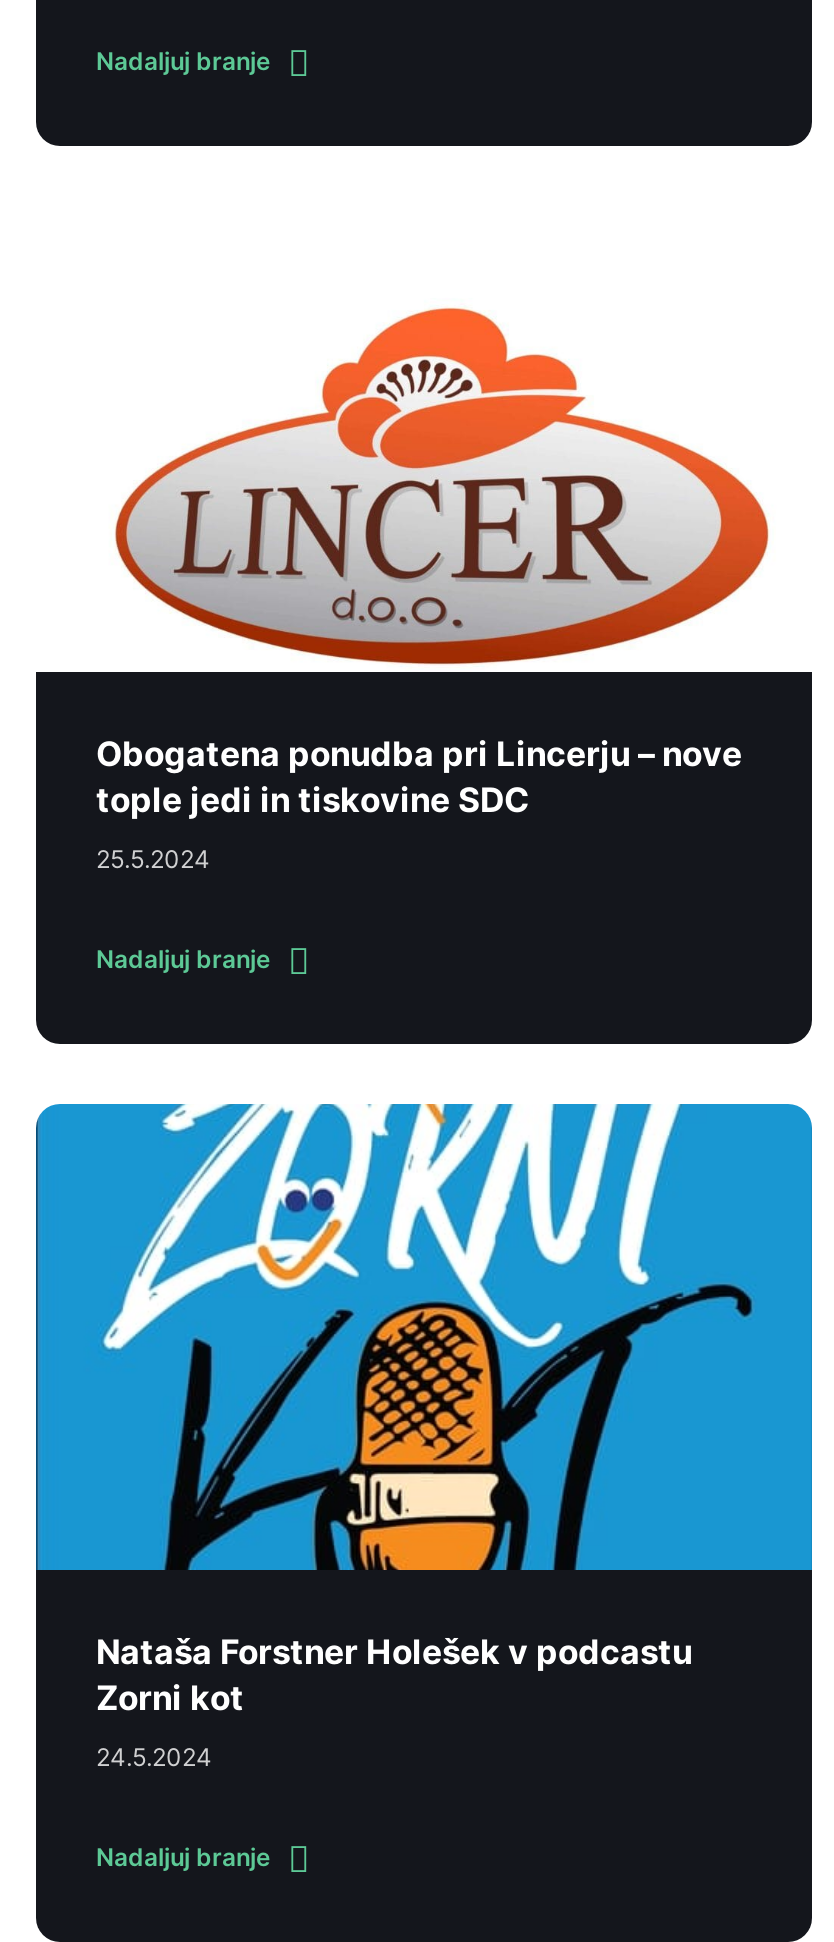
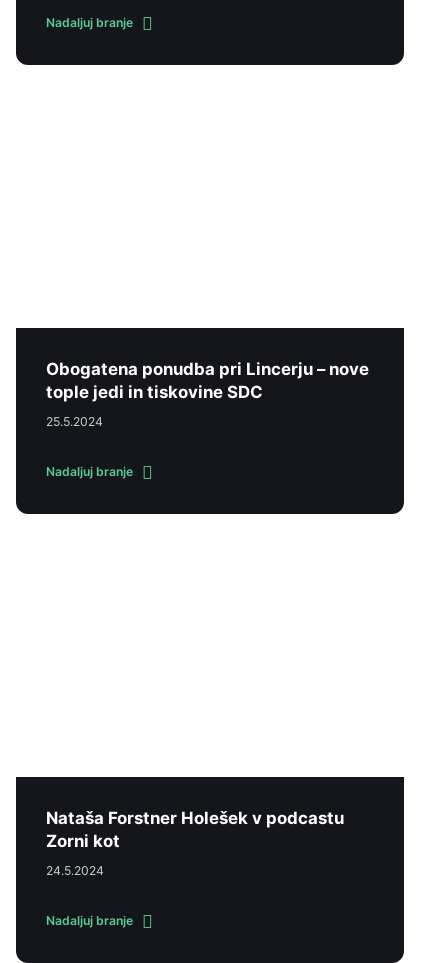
[114,306,770,666] [image] -> none
[34,1102,814,1572] [image] -> none

